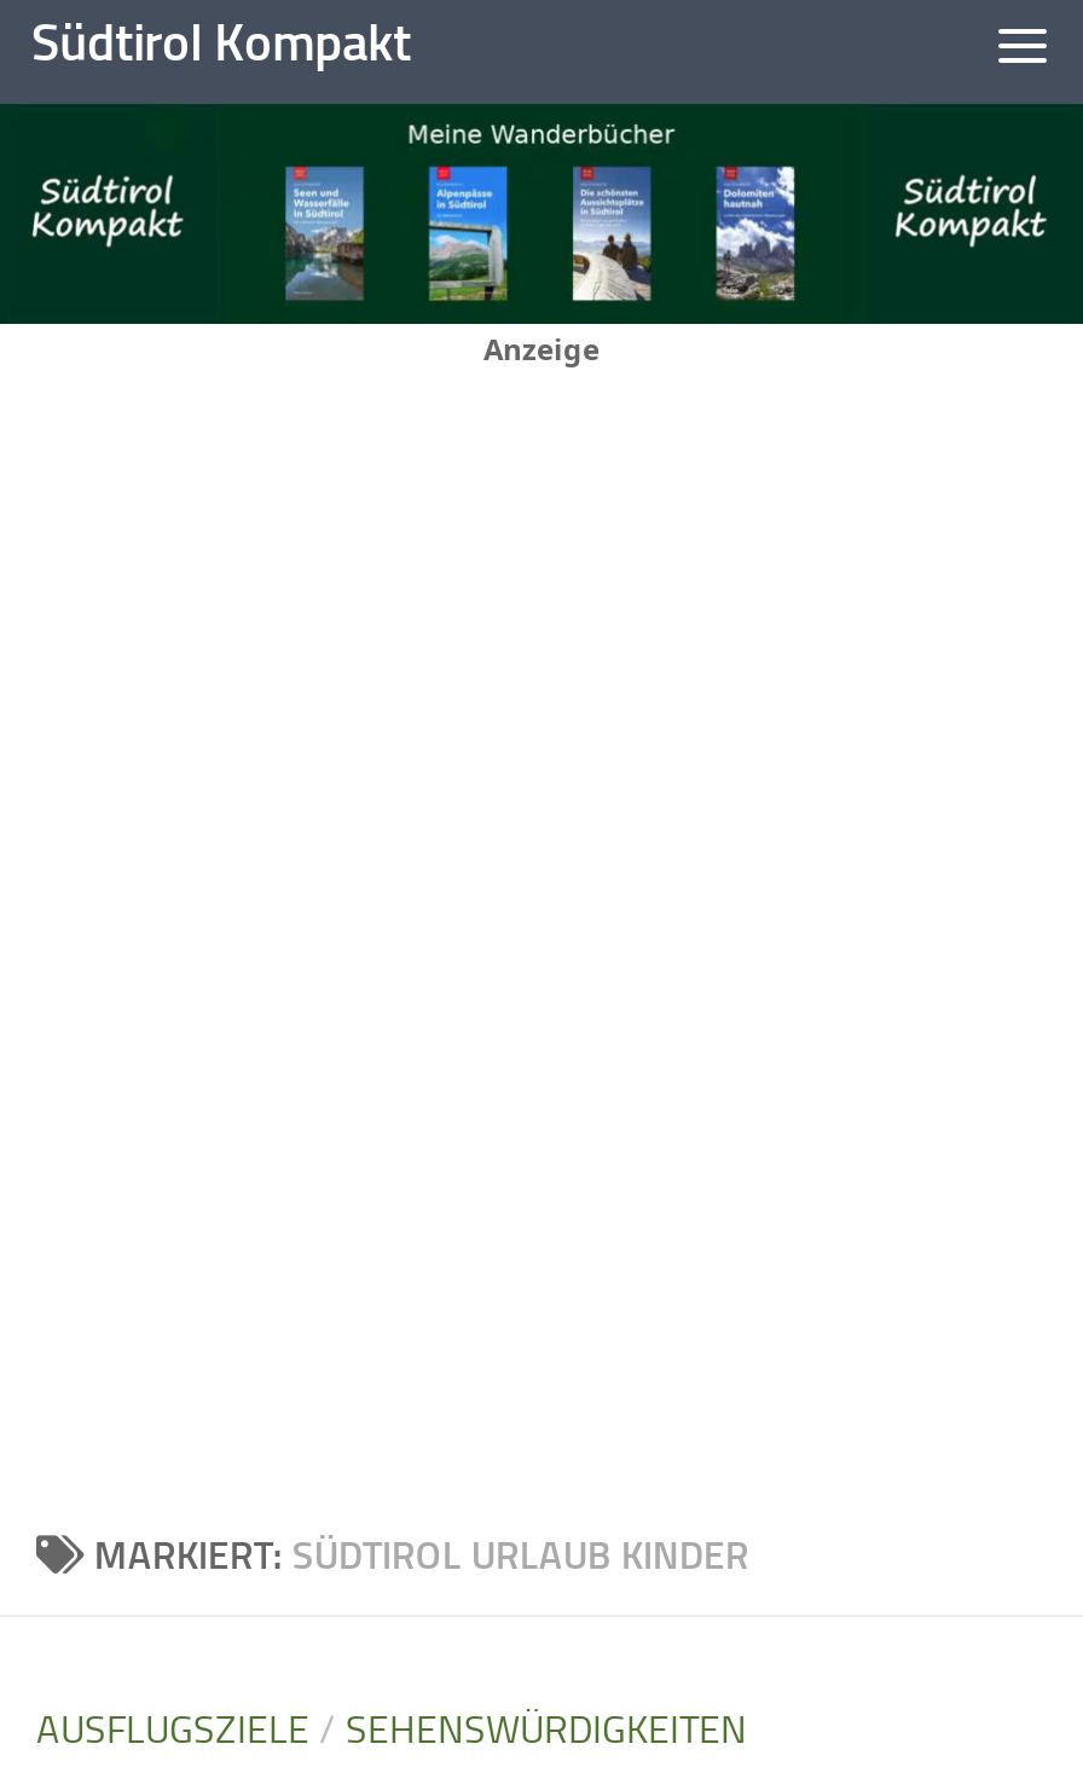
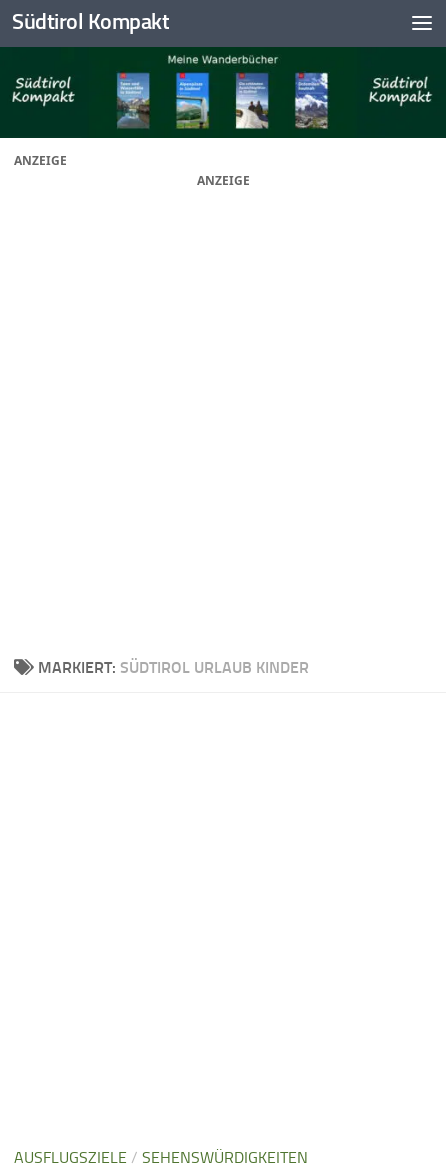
[483,329,600,370] Anzeige -> [14,152,249,189] ANZEIGE | ANZEIGE

